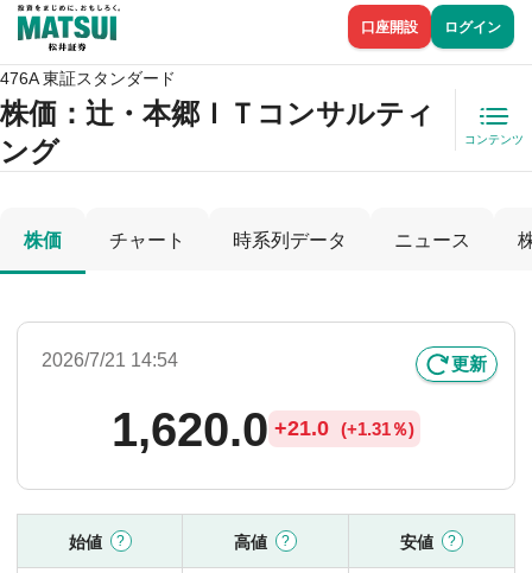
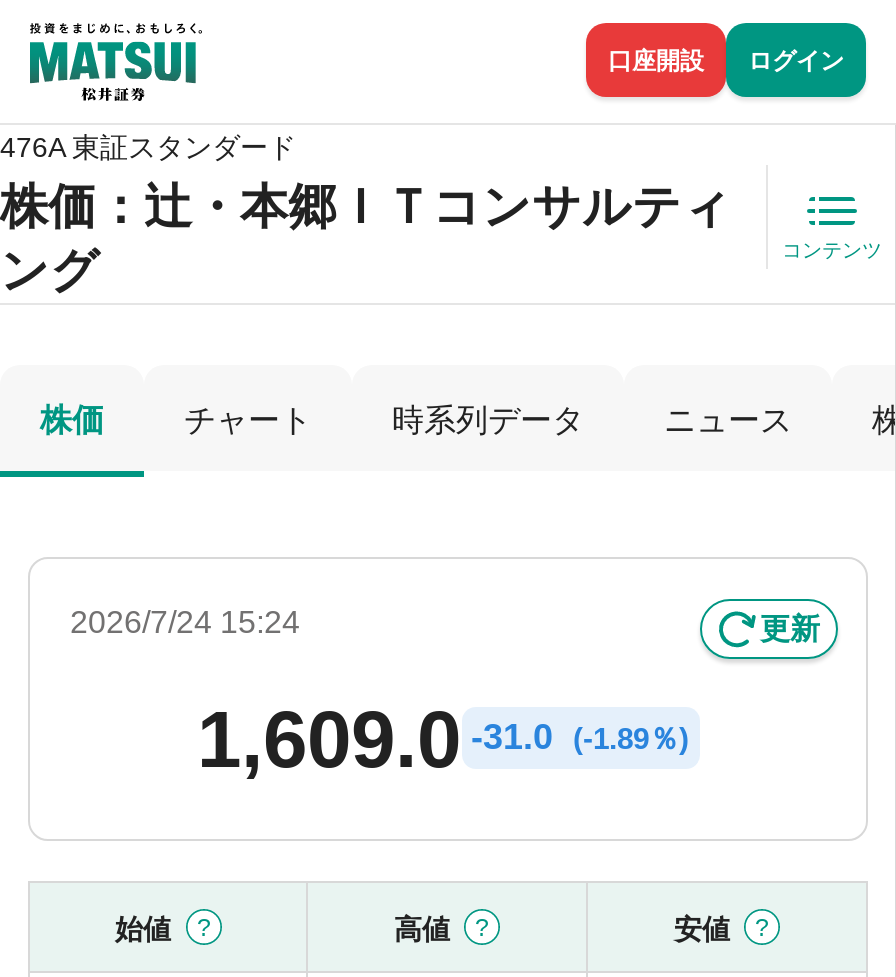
[42,350,178,370] 2026/7/21 14:54 -> [70,605,300,639] 2026/7/24 15:24
[112,403,414,456] 1,620.0 +21.0 (+ 1.31％) -> [197,695,689,783] 1,609.0 -31.0 (- 1.89％)

